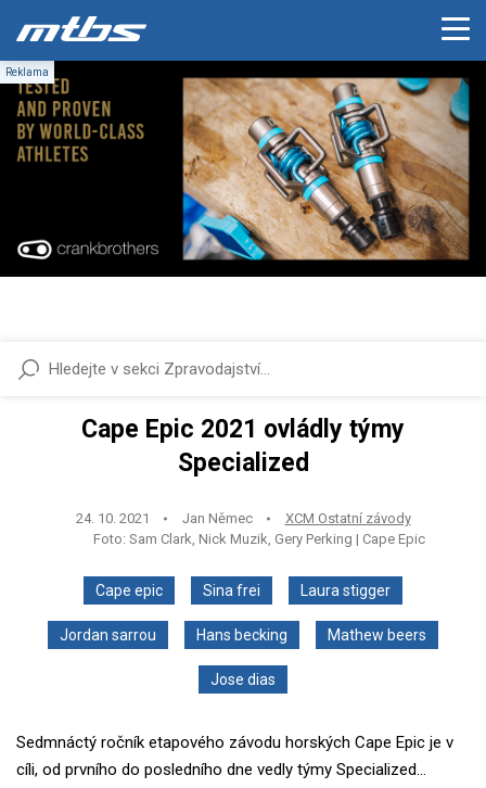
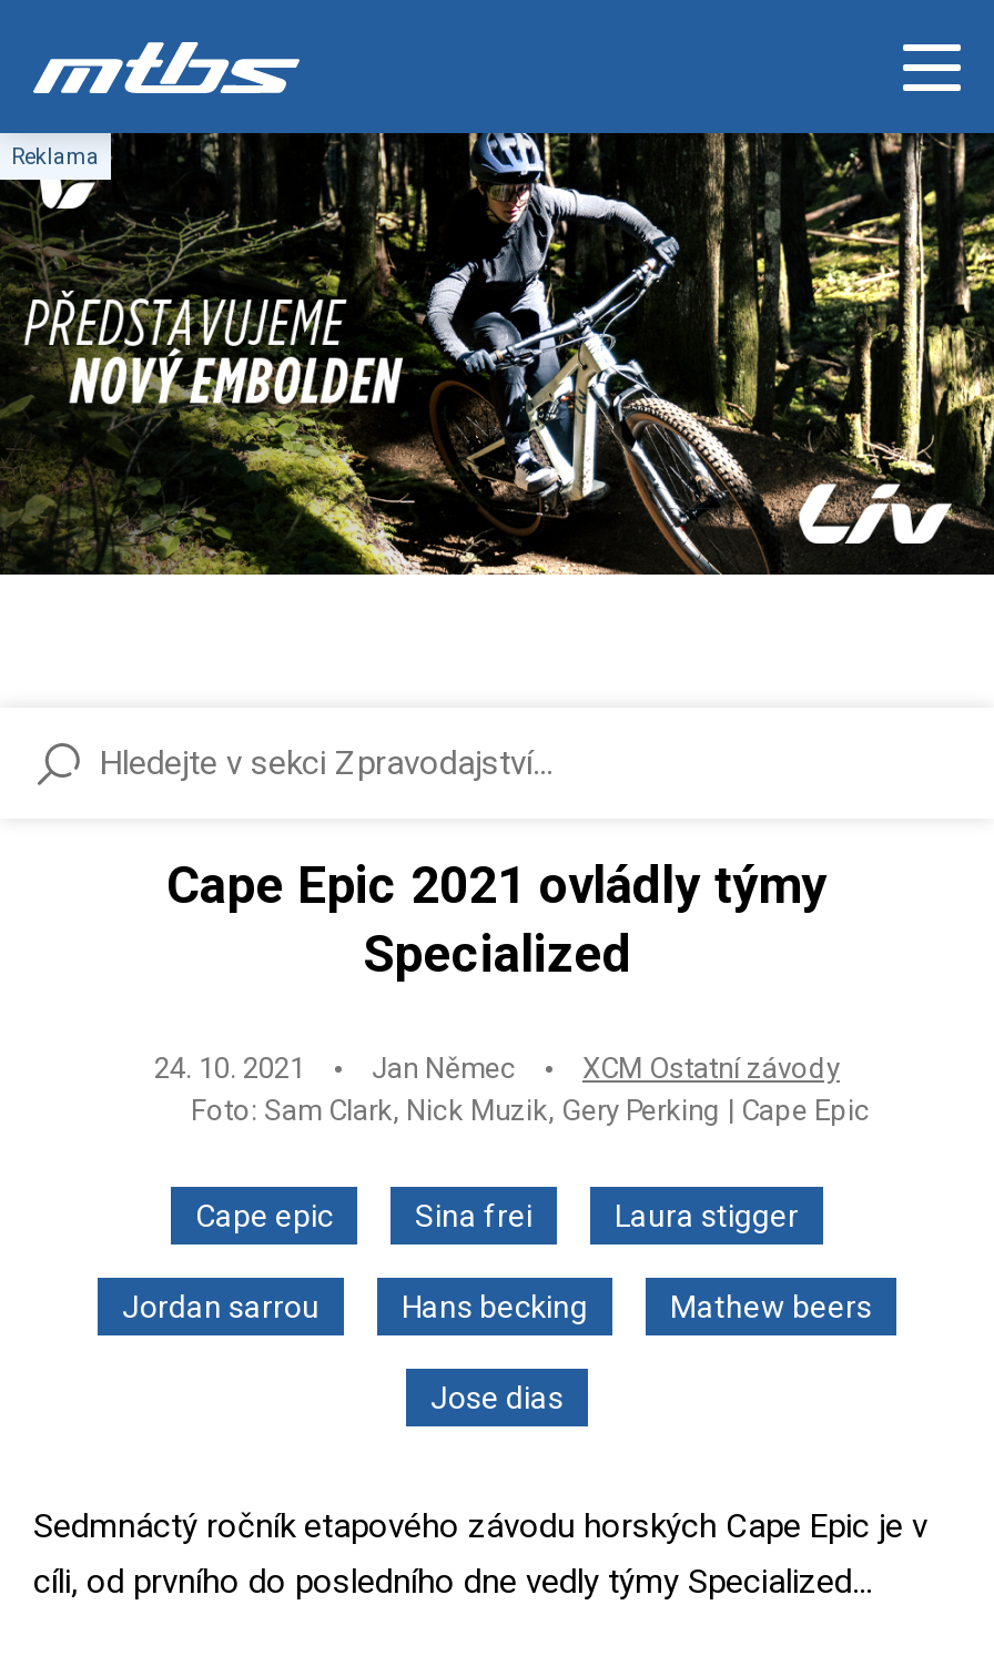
[3,60,483,278] [image] -> [7,131,987,577] [image]

